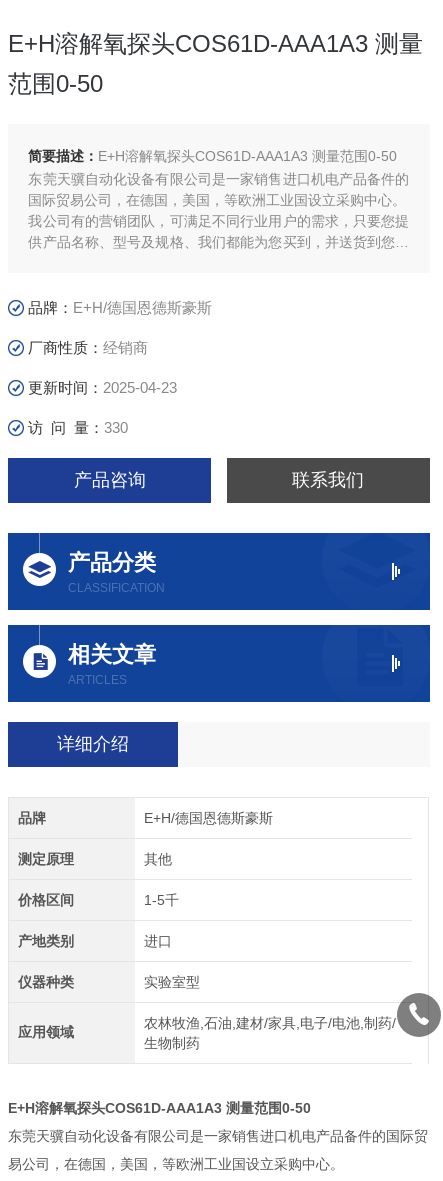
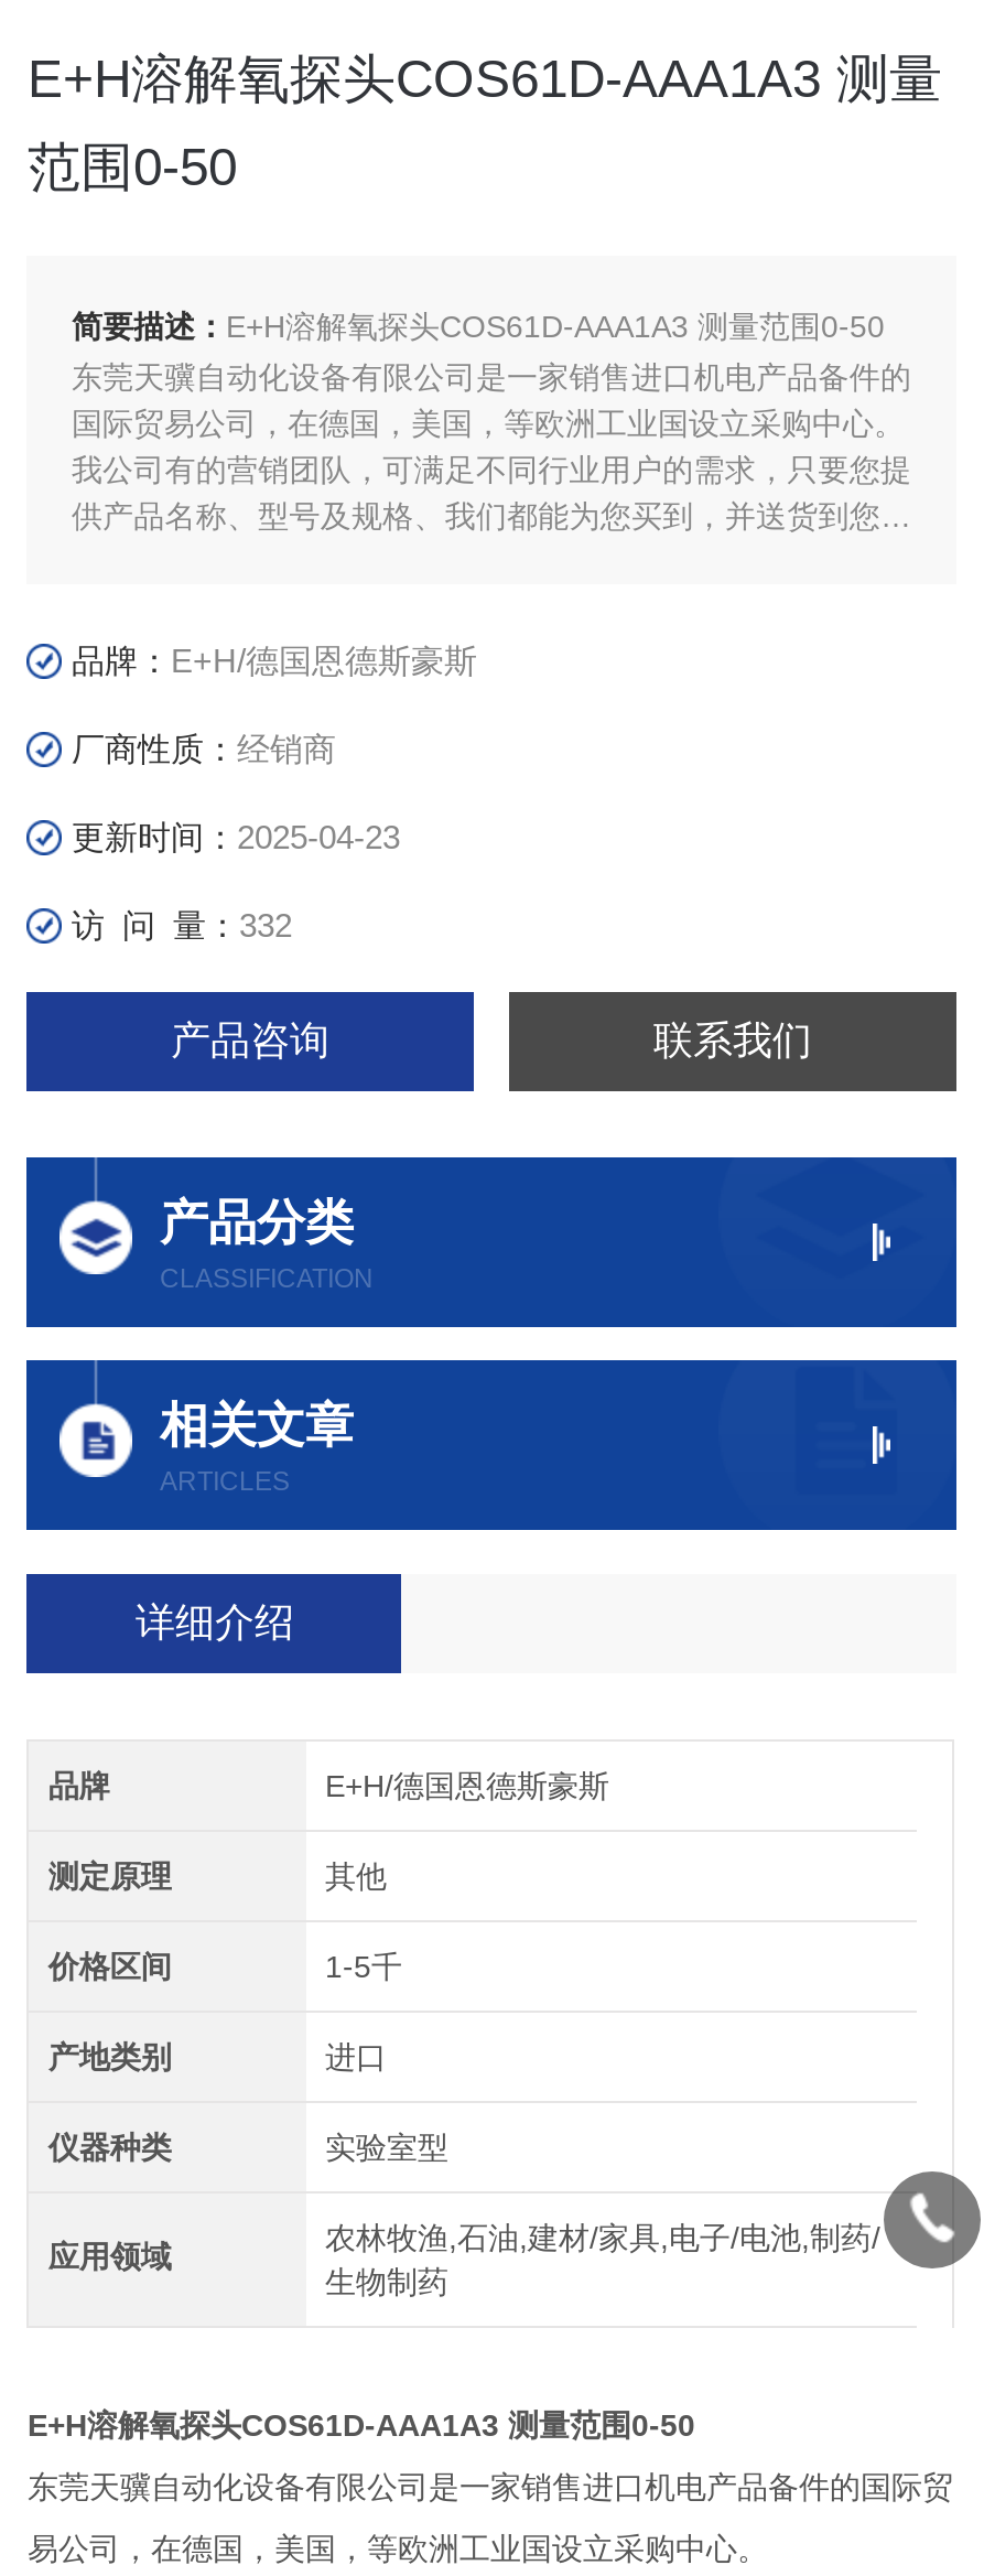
[28,419,128,436] 访 问 量：330 -> [71,906,292,944] 访 问 量：332

